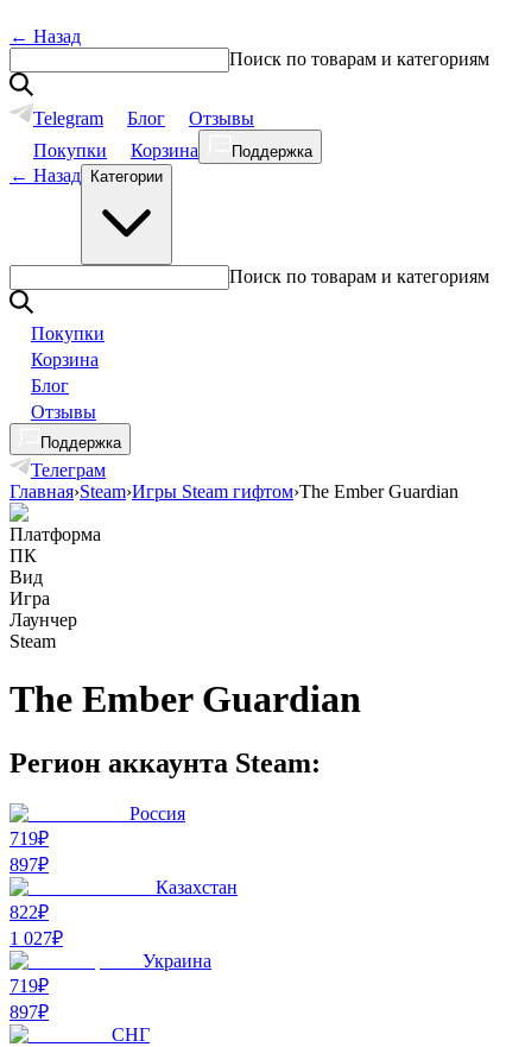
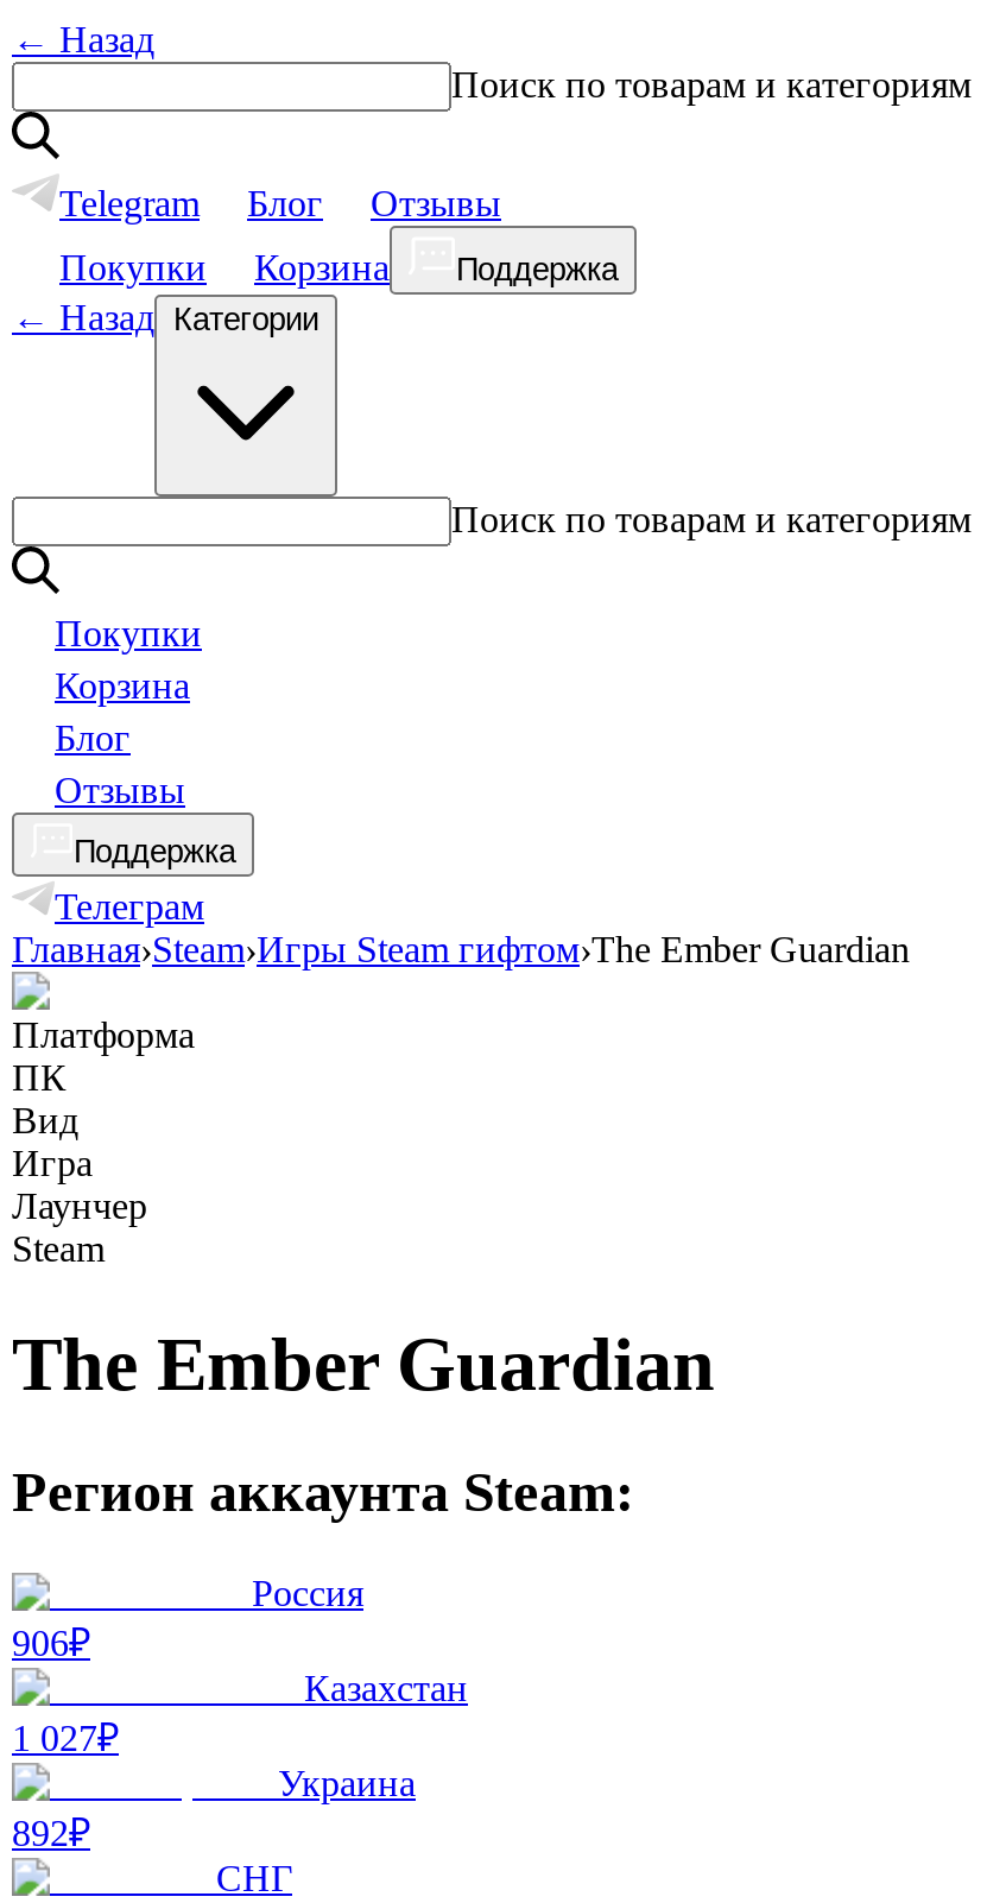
[10,828,49,874] 719₽ | 897₽ -> [12,1622,90,1663] 906₽
[10,902,63,948] 822₽ | 1 027₽ -> [12,1717,119,1758] 1 027₽
[10,975,49,1022] 719₽ | 897₽ -> [12,1812,90,1853] 892₽

